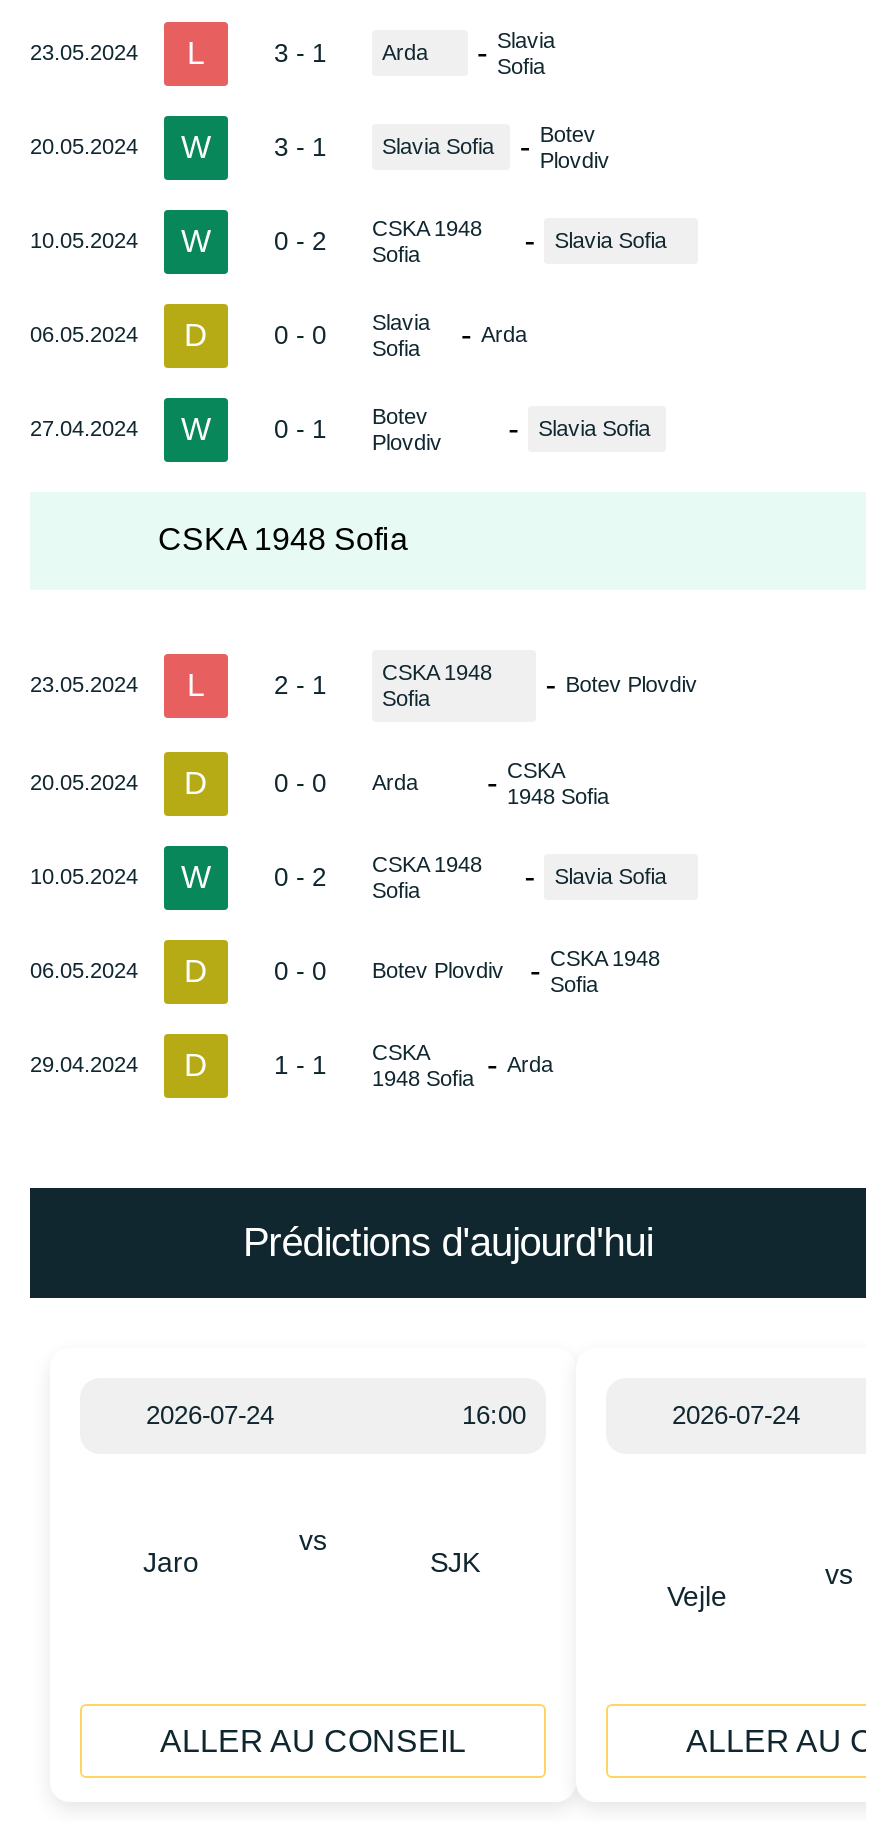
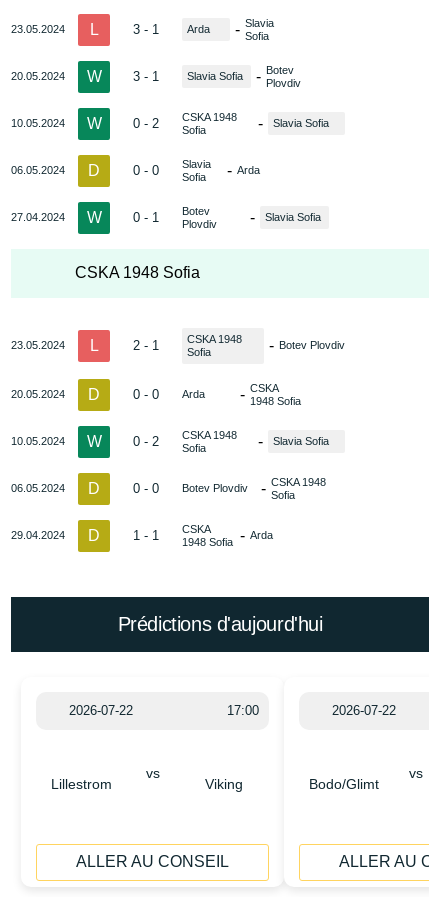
[146,1399,526,1429] 2026-07-24 | 16:00 -> [69,702,259,717] 2026-07-22 | 17:00
[672,1399,800,1429] 2026-07-24 -> [332,702,396,717] 2026-07-22
[143,1545,199,1577] Jaro -> [51,775,112,791] Lillestrom
[430,1545,480,1577] SJK -> [204,775,242,791] Viking
[667,1579,727,1611] Vejle -> [309,775,379,791] Bodo/Glimt

